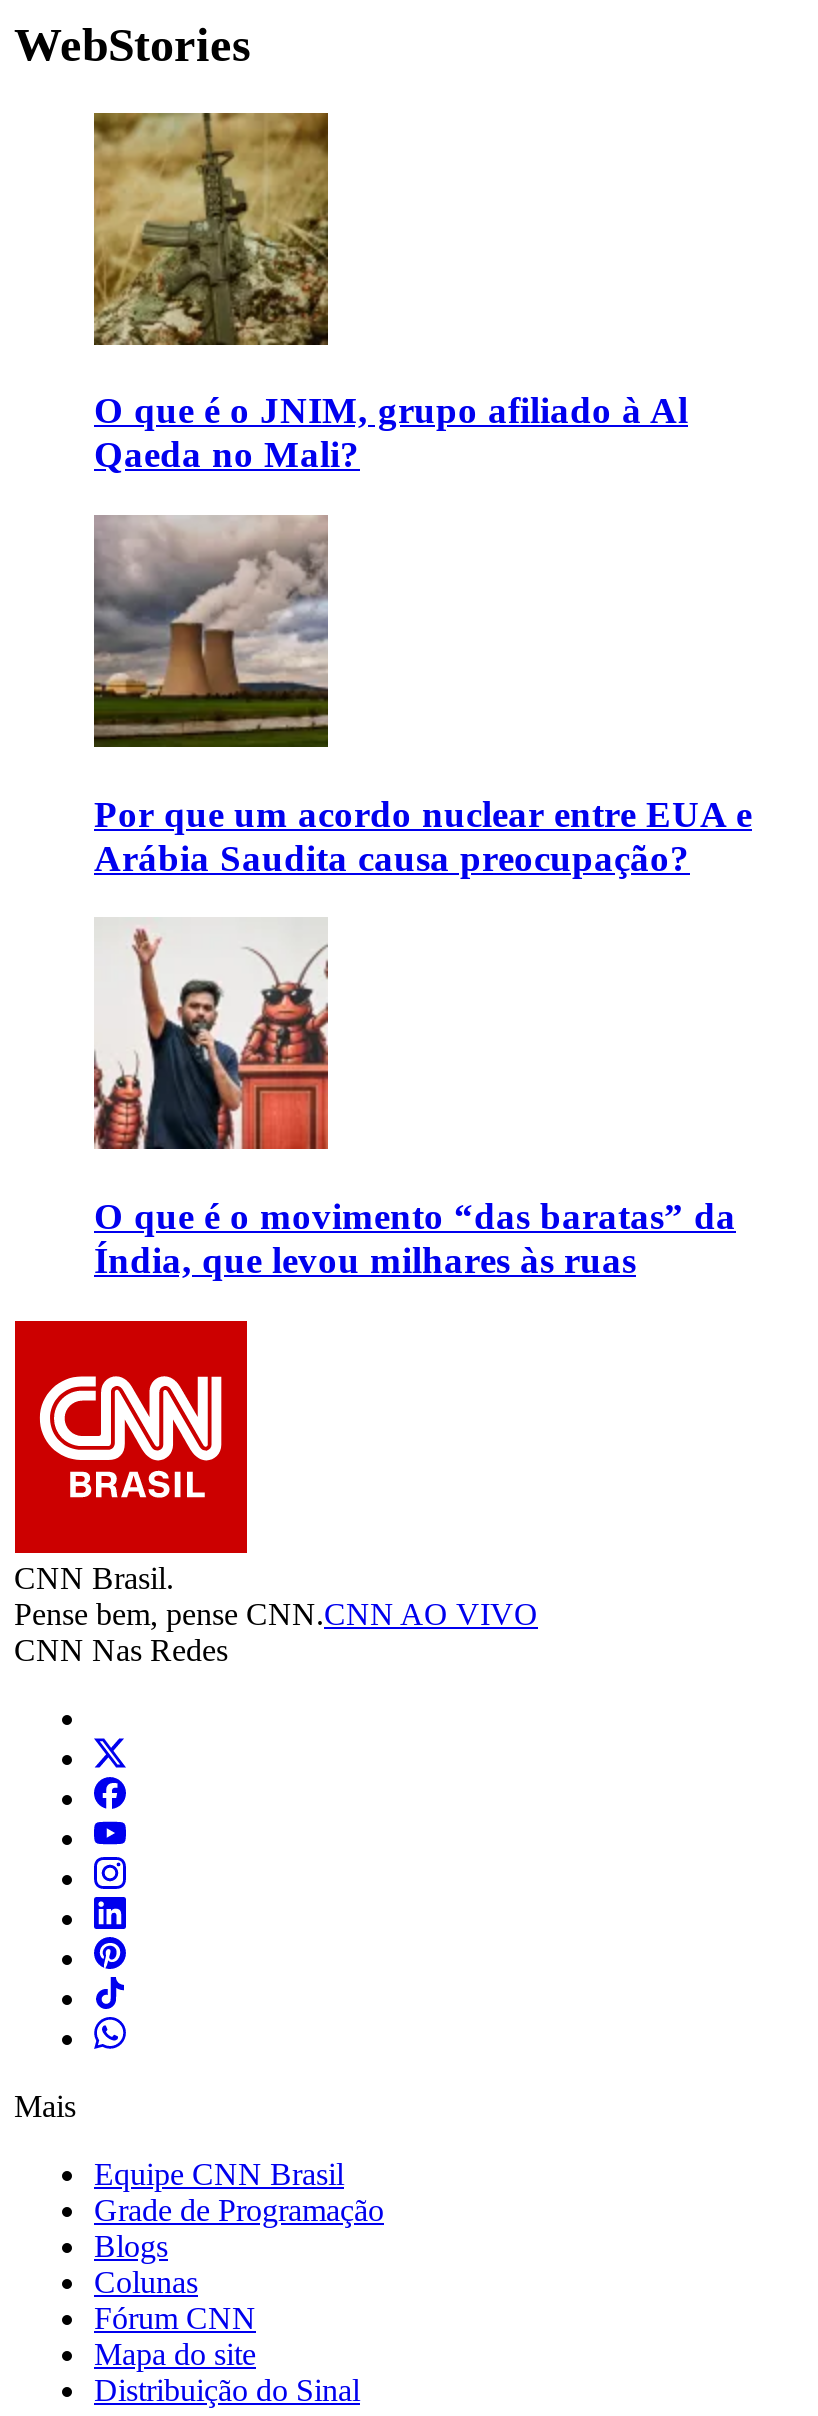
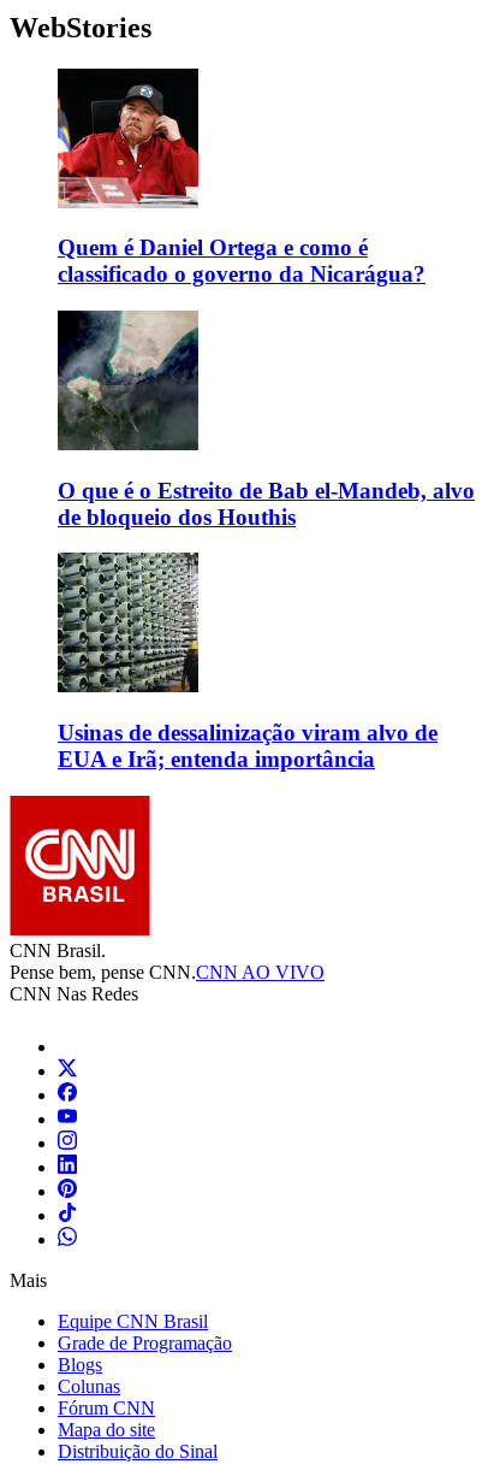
[92,111,688,476] [image] | O que é o JNIM, grupo afiliado à Al | Qaeda no Mali? -> [56,67,425,287] [image] | Quem é Daniel Ortega e como é | classificado o governo da Nicarágua?
[92,517,752,879] [image] | Por que um acordo nuclear entre EUA e | Arábia Saudita causa preocupação? -> [56,311,475,529] [image] | O que é o Estreito de Bab el-Mandeb, alvo | de bloqueio dos Houthis
[92,917,736,1281] [image] | O que é o movimento “das baratas” da | Índia, que levou milhares às ruas -> [56,551,438,772] [image] | Usinas de dessalinização viram alvo de | EUA e Irã; entenda importância

